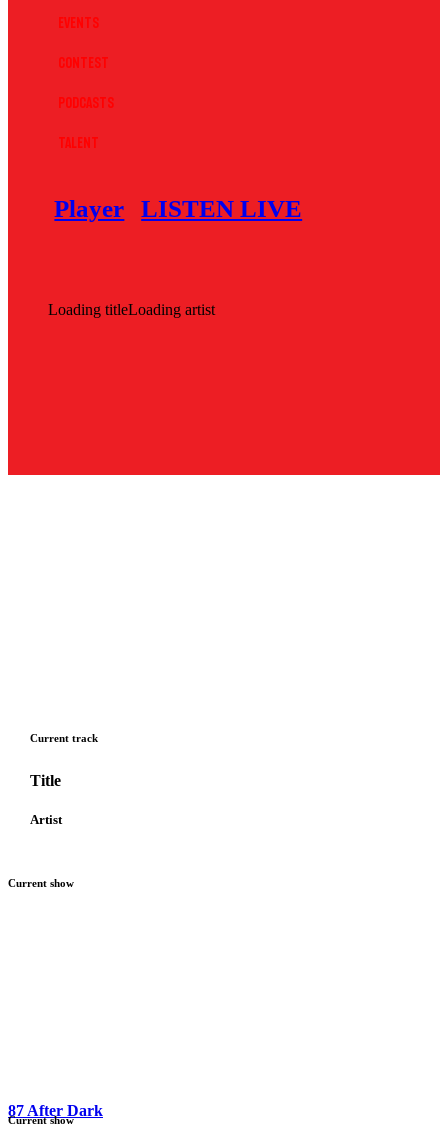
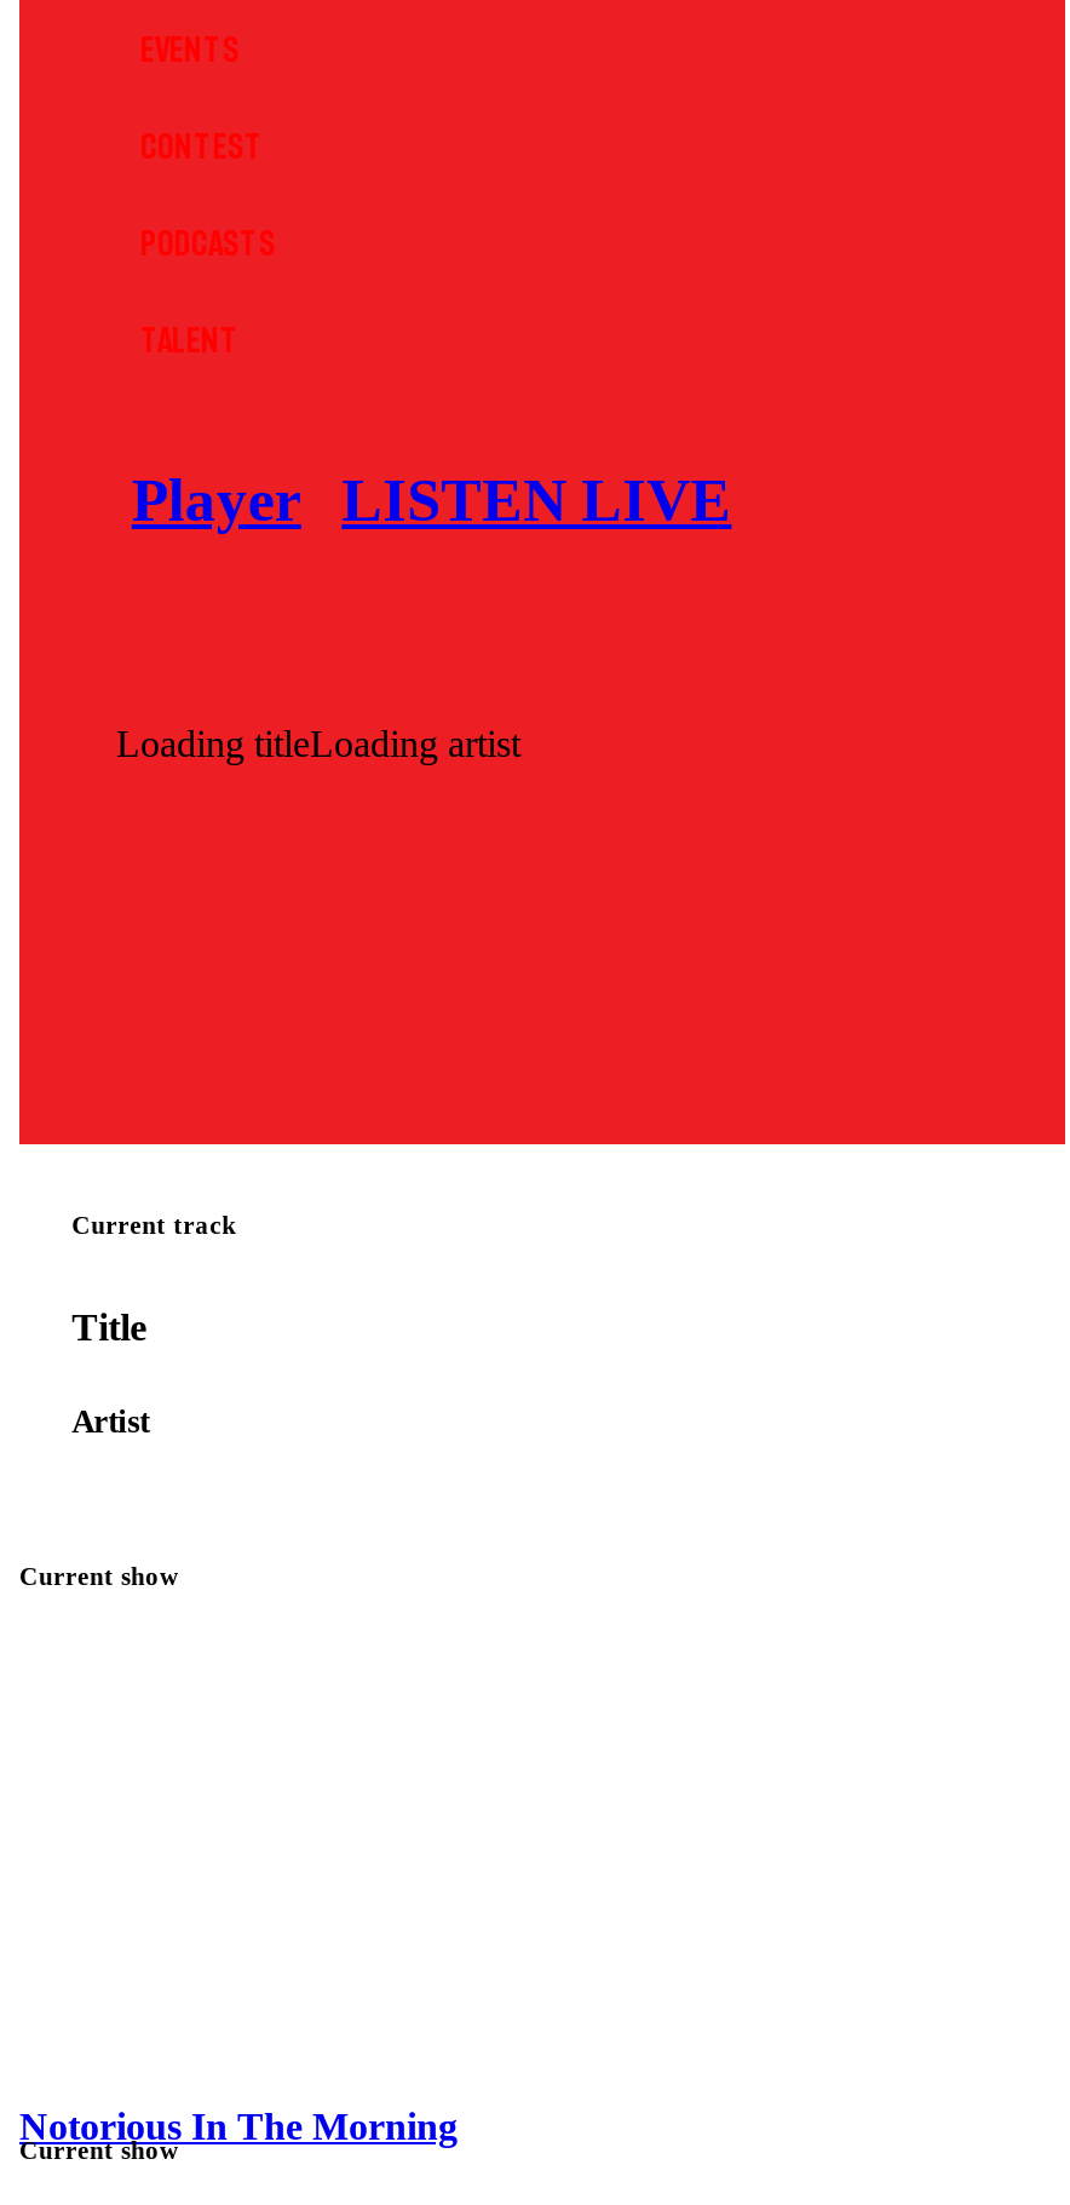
[8,1102,103,1119] 87 After Dark -> [19,2107,458,2148] Notorious In The Morning

